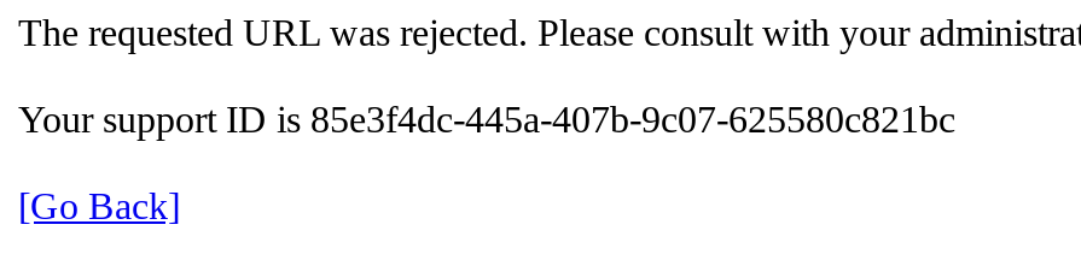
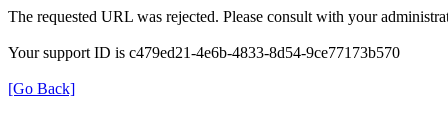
[18,99,955,140] Your support ID is 85e3f4dc-445a-407b-9c07-625580c821bc -> [8,44,400,61] Your support ID is c479ed21-4e6b-4833-8d54-9ce77173b570

